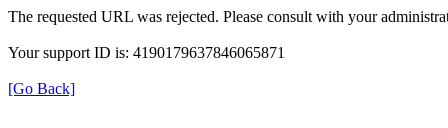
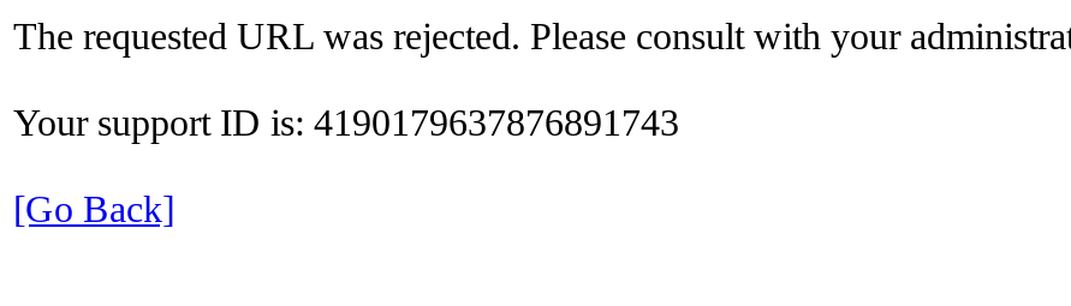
[8,44,285,61] Your support ID is: 4190179637846065871 -> [13,102,679,143] Your support ID is: 4190179637876891743

